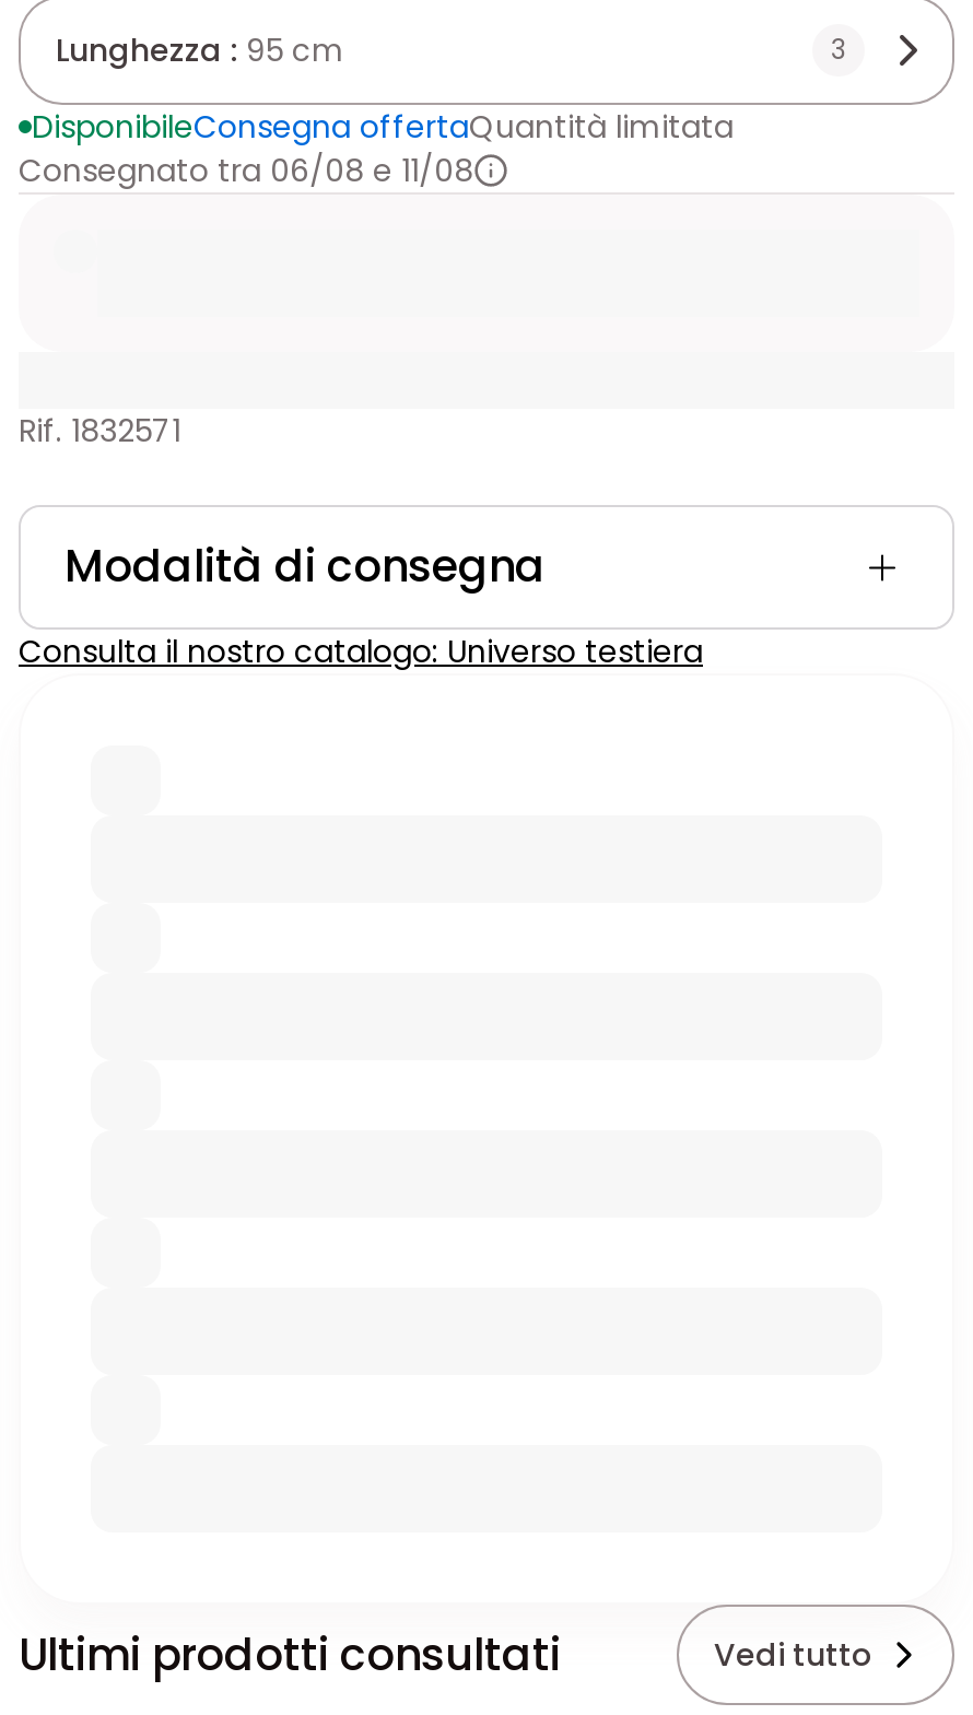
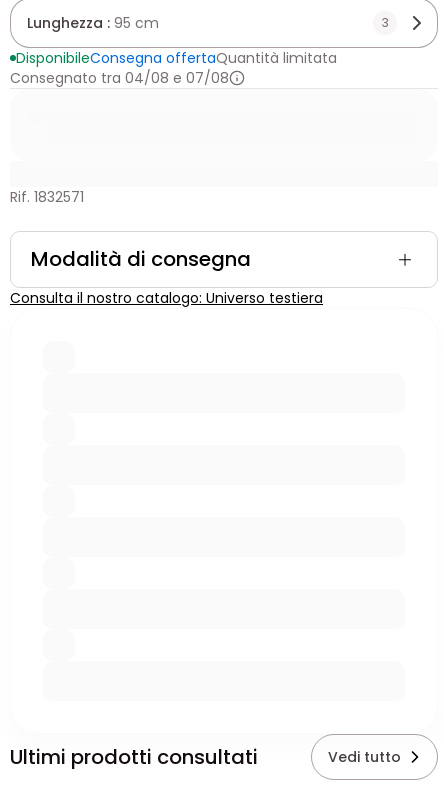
[19,148,473,192] Consegnato tra 06/08 e 11/08 -> [10,68,229,88] Consegnato tra 04/08 e 07/08

